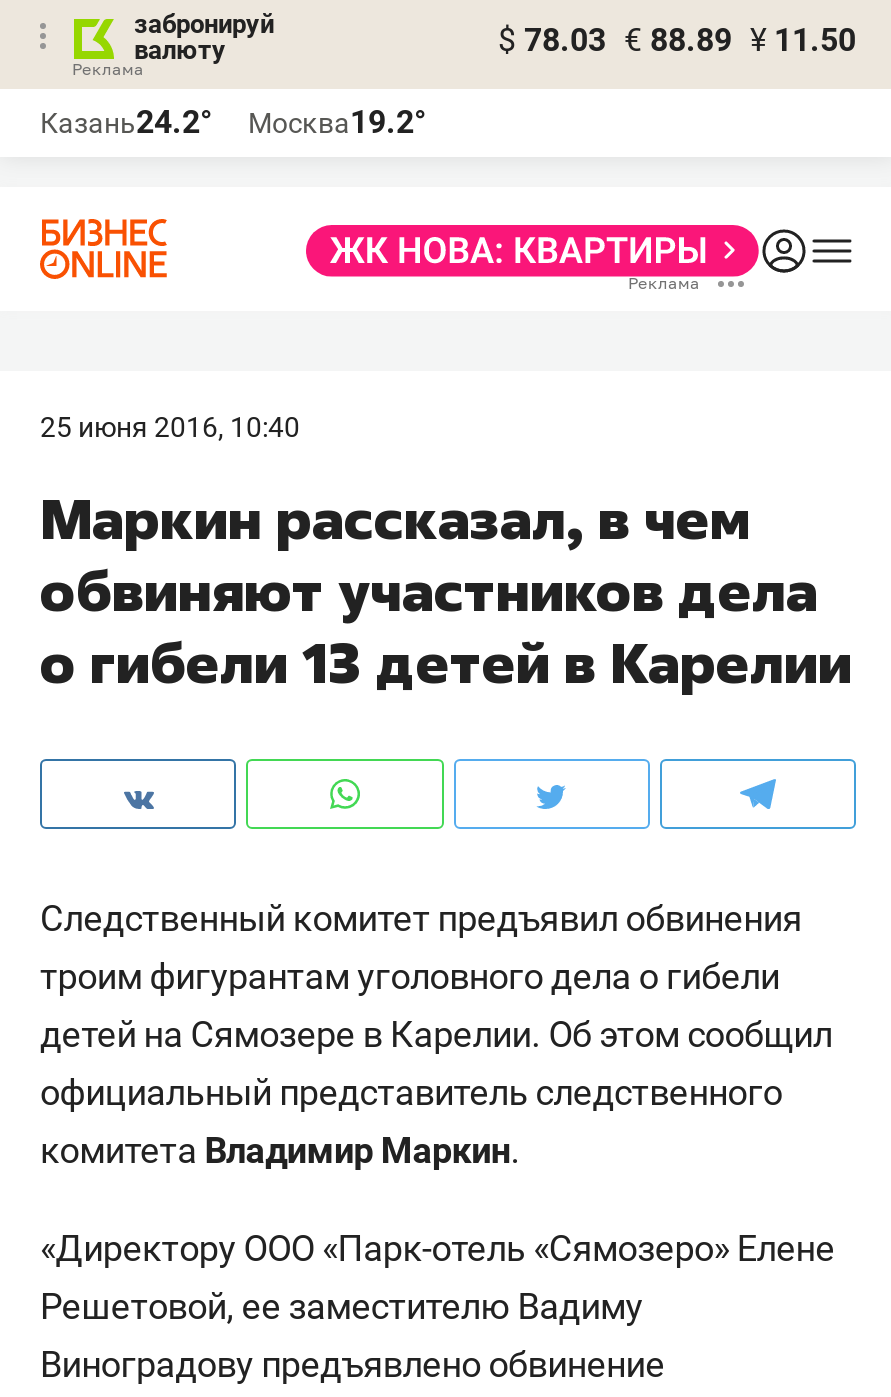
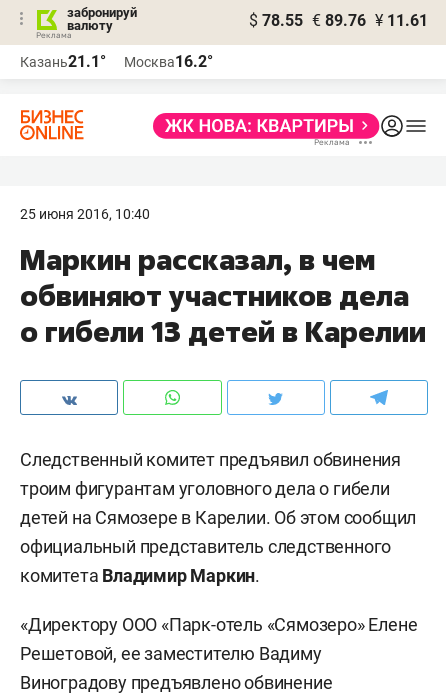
[498,21,856,59] $ 78.03 € 88.89 ¥ 11.50 -> [249,11,428,30] $ 78.55 € 89.76 ¥ 11.61
[40,103,212,141] Казань24.2° -> [20,52,106,71] Казань21.1°
[248,103,426,141] Москва19.2° -> [124,52,213,71] Москва16.2°

